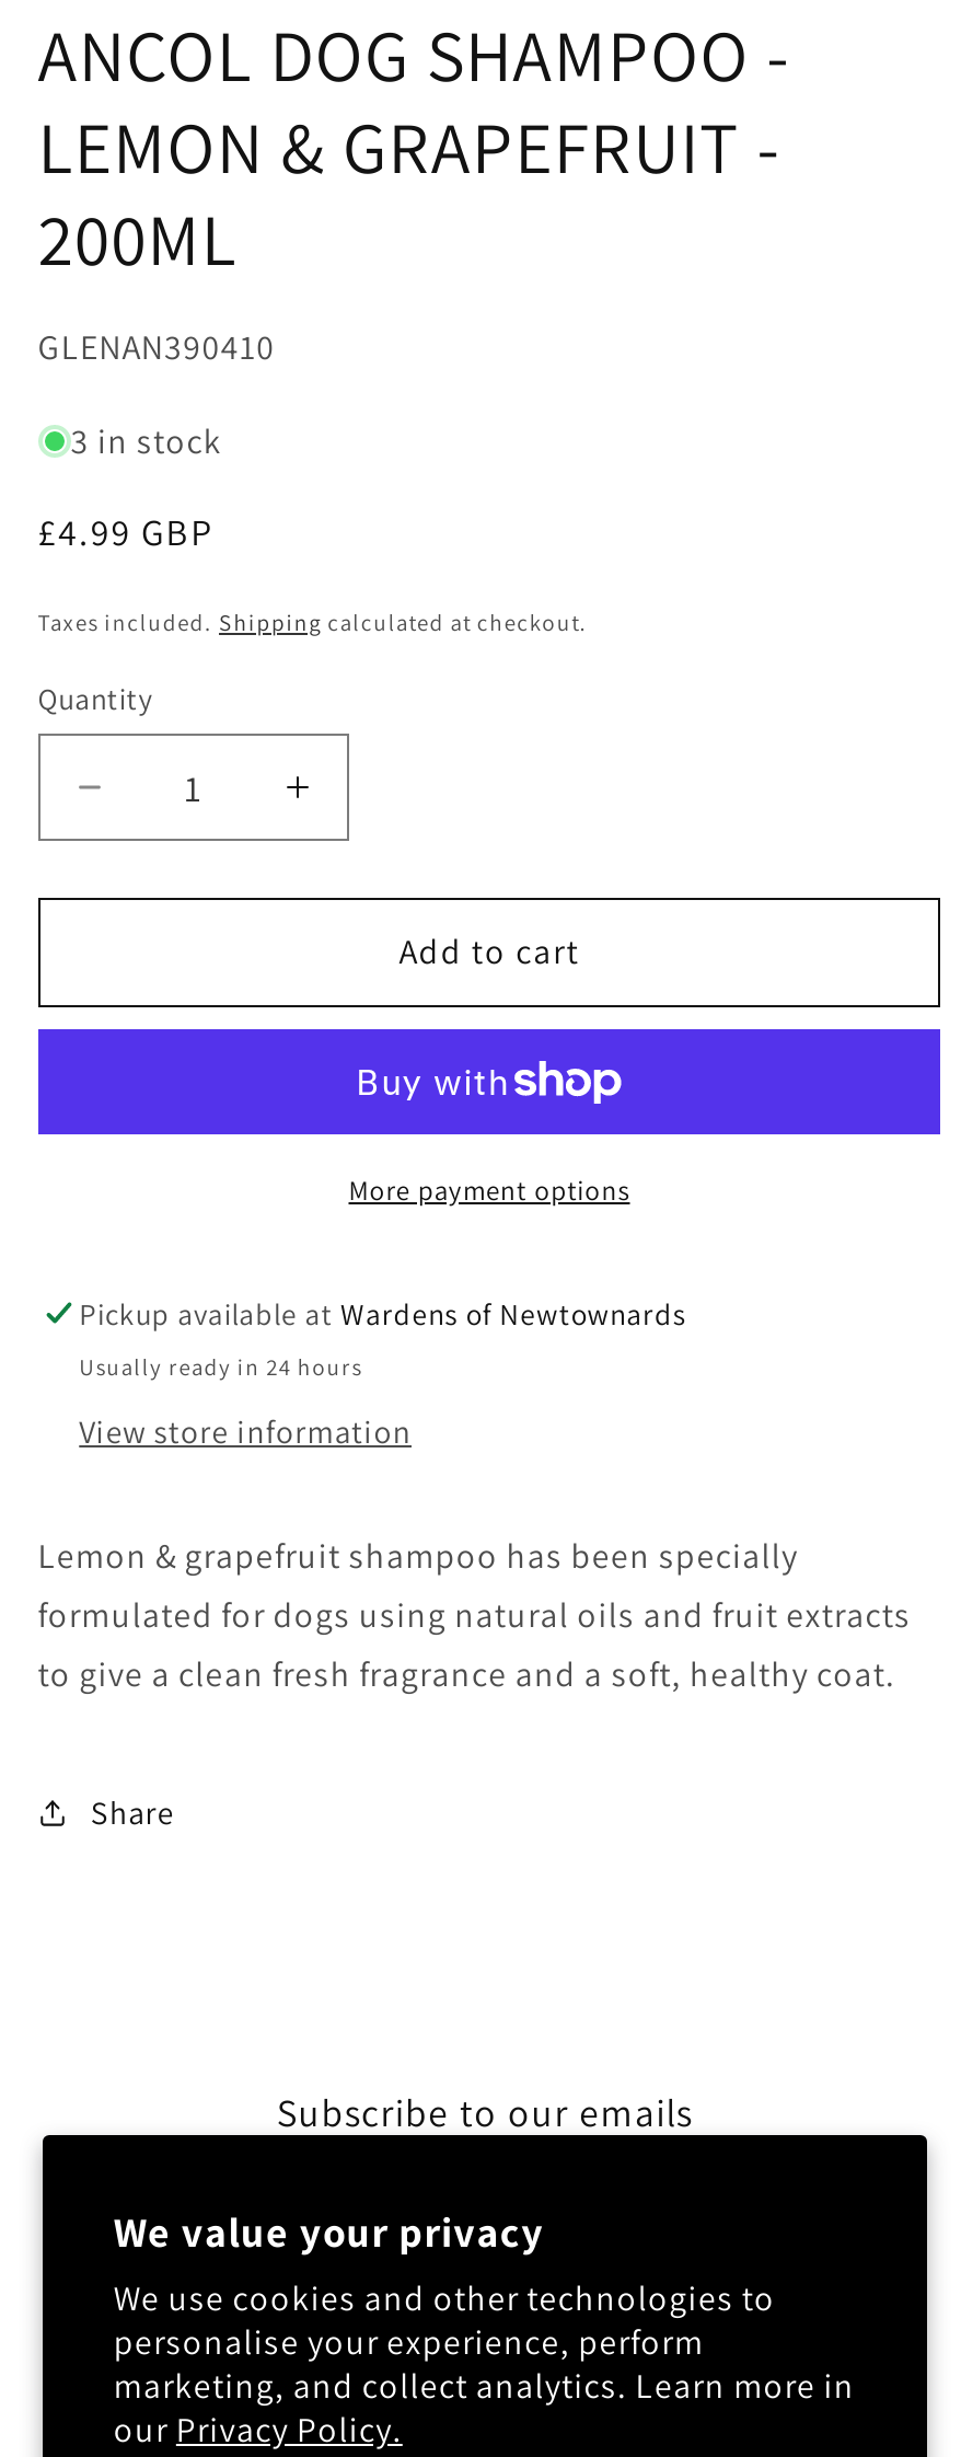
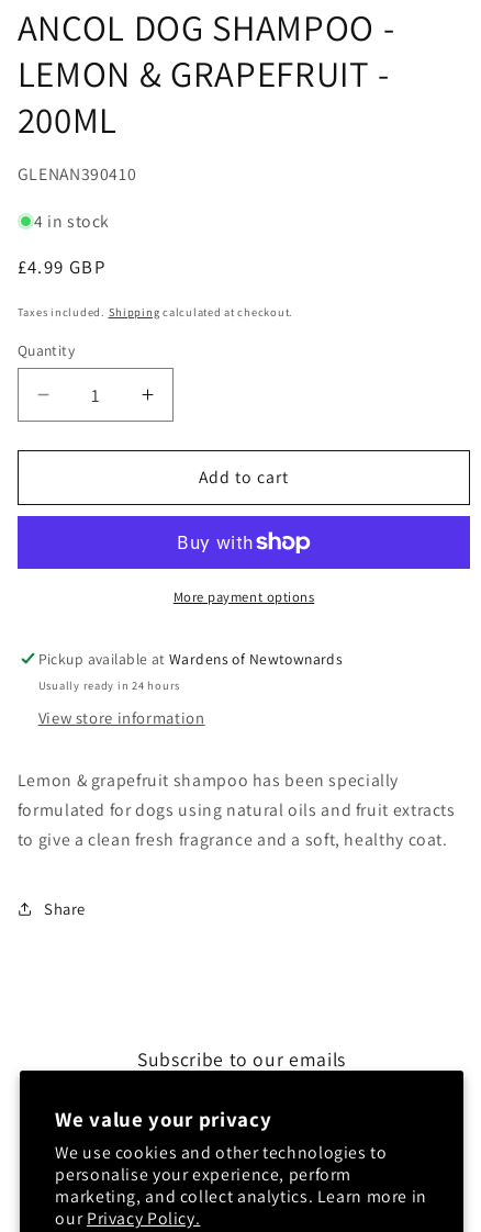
[71,418,222,464] 3 in stock -> [34,210,110,233] 4 in stock

